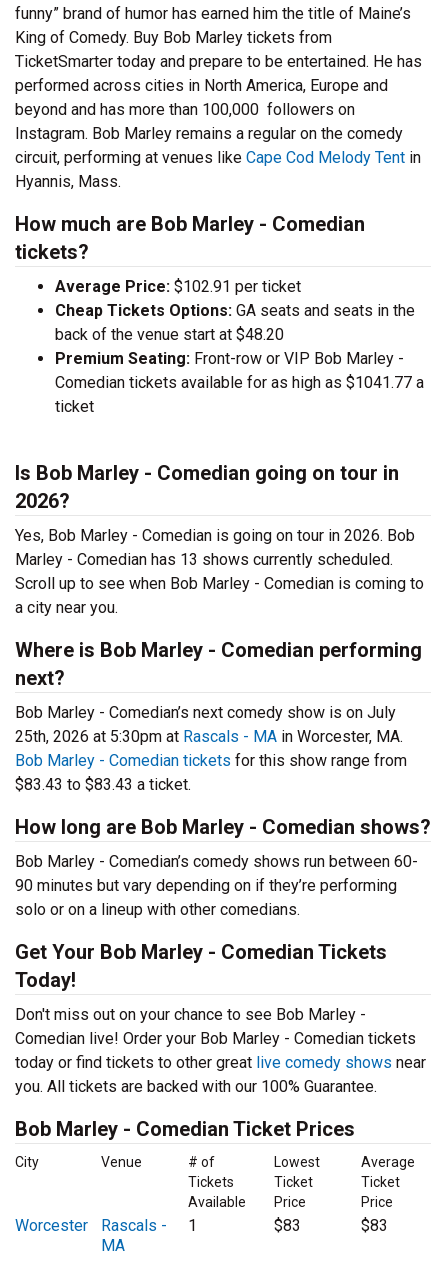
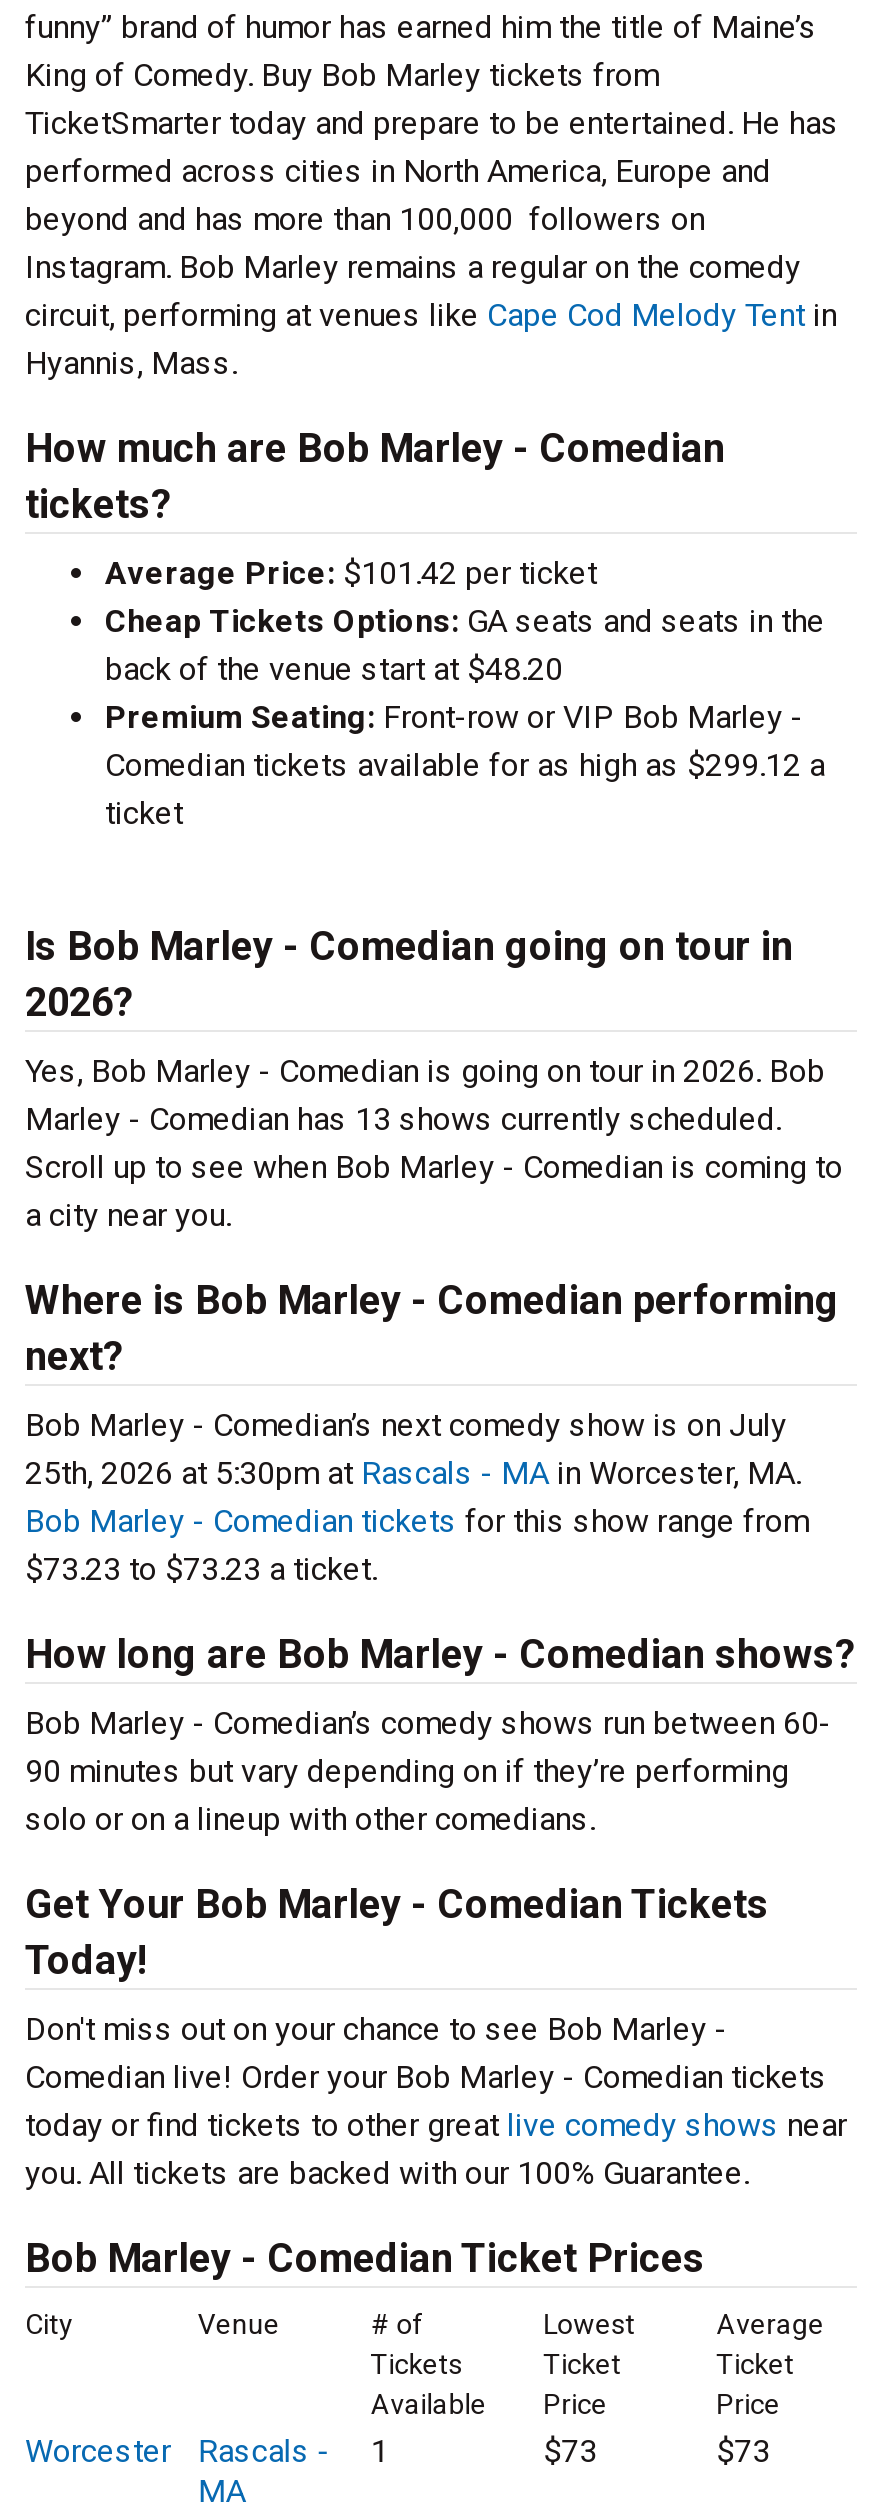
[55,277,301,296] Average Price: $102.91 per ticket -> [105,554,597,592] Average Price: $101.42 per ticket
[55,373,424,392] Comedian tickets available for as high as $1041.77 a -> [105,746,825,784] Comedian tickets available for as high as $299.12 a
[15,775,191,794] $83.43 to $83.43 a ticket. -> [25,1550,377,1588] $73.23 to $73.23 a ticket.
[274,1216,301,1235] $83 -> [543,2432,597,2470] $73
[361,1216,388,1235] $83 -> [716,2432,770,2470] $73

